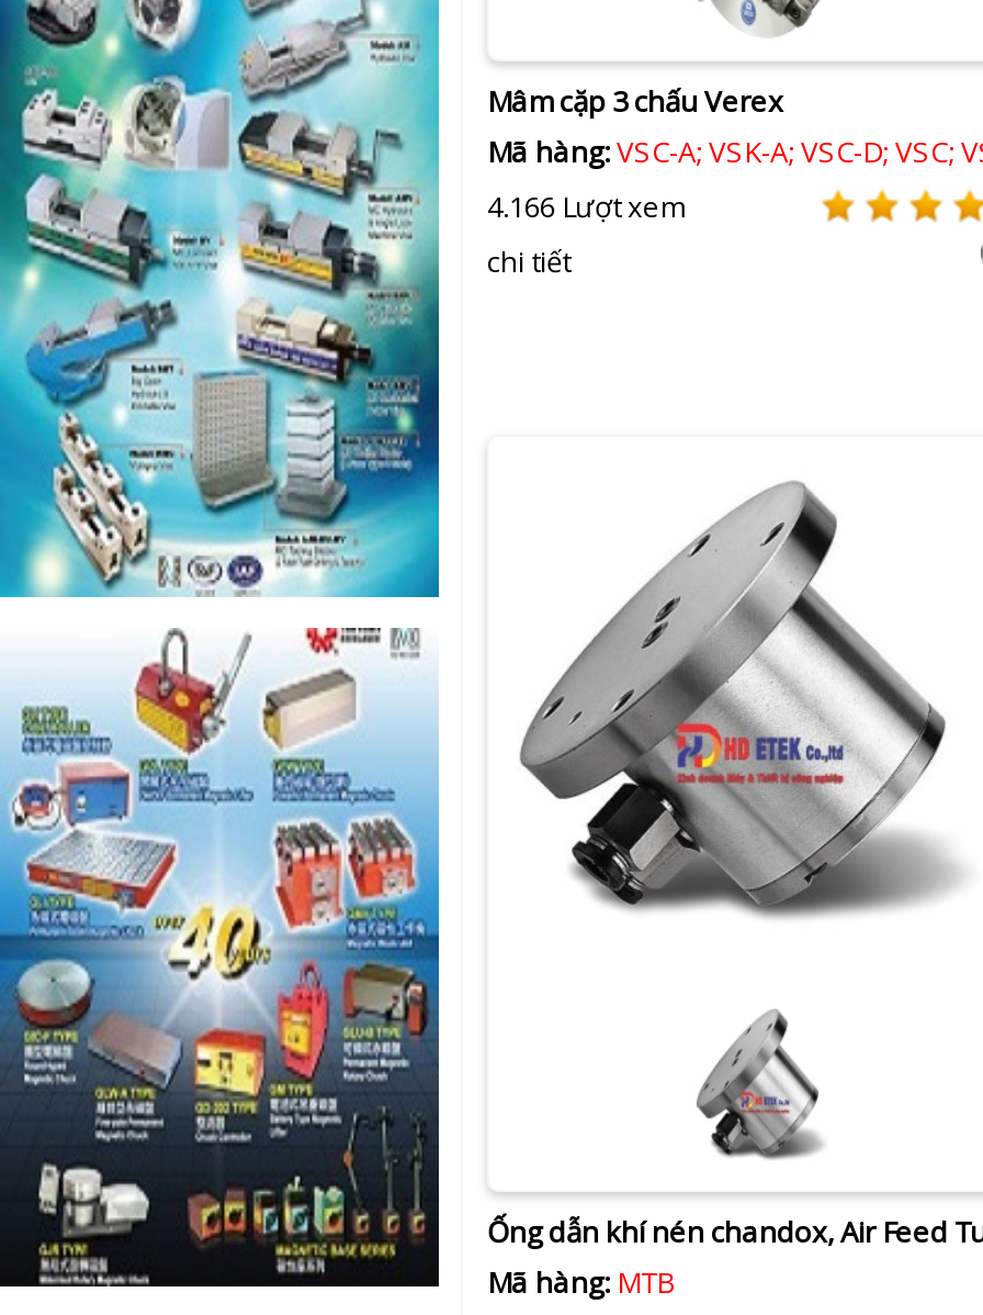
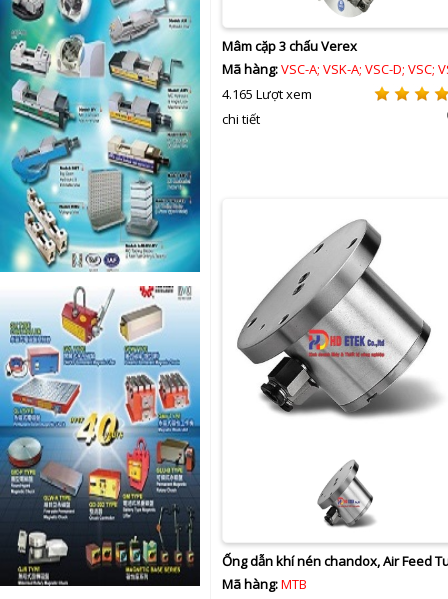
[487,187,685,226] 4.166 Lượt xem -> [222,85,312,103] 4.165 Lượt xem

